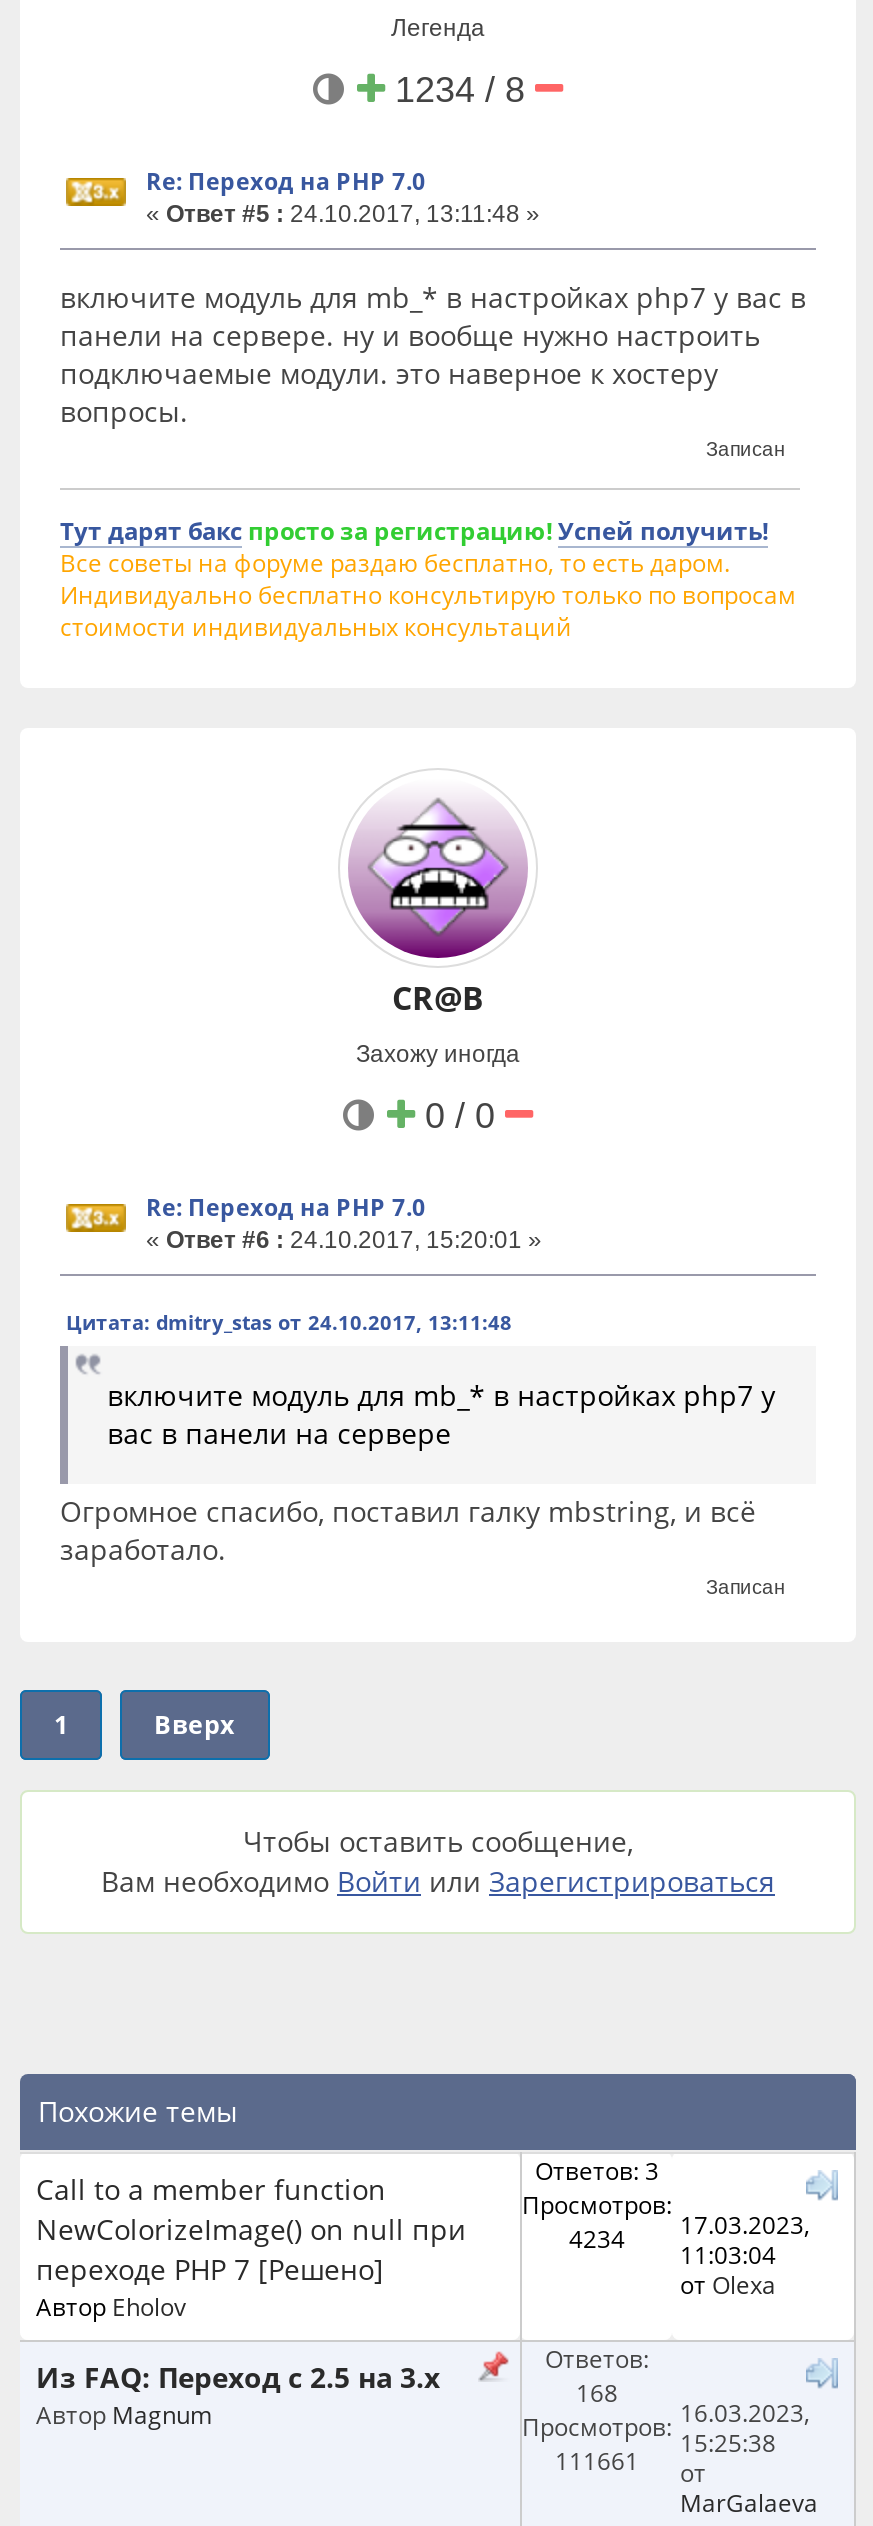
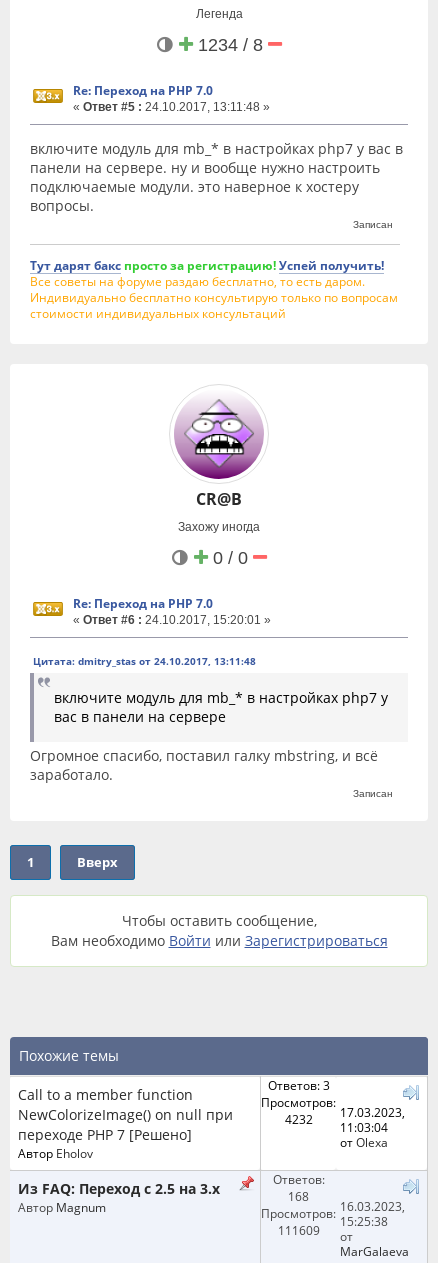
[569,2209,810,2271] 4234 17.03.2023, 11:03:04 -> [284,1104,405,1135] 4232 17.03.2023, 11:03:04
[555,2445,706,2489] 111661 от -> [277,1222,353,1244] 111609 от

